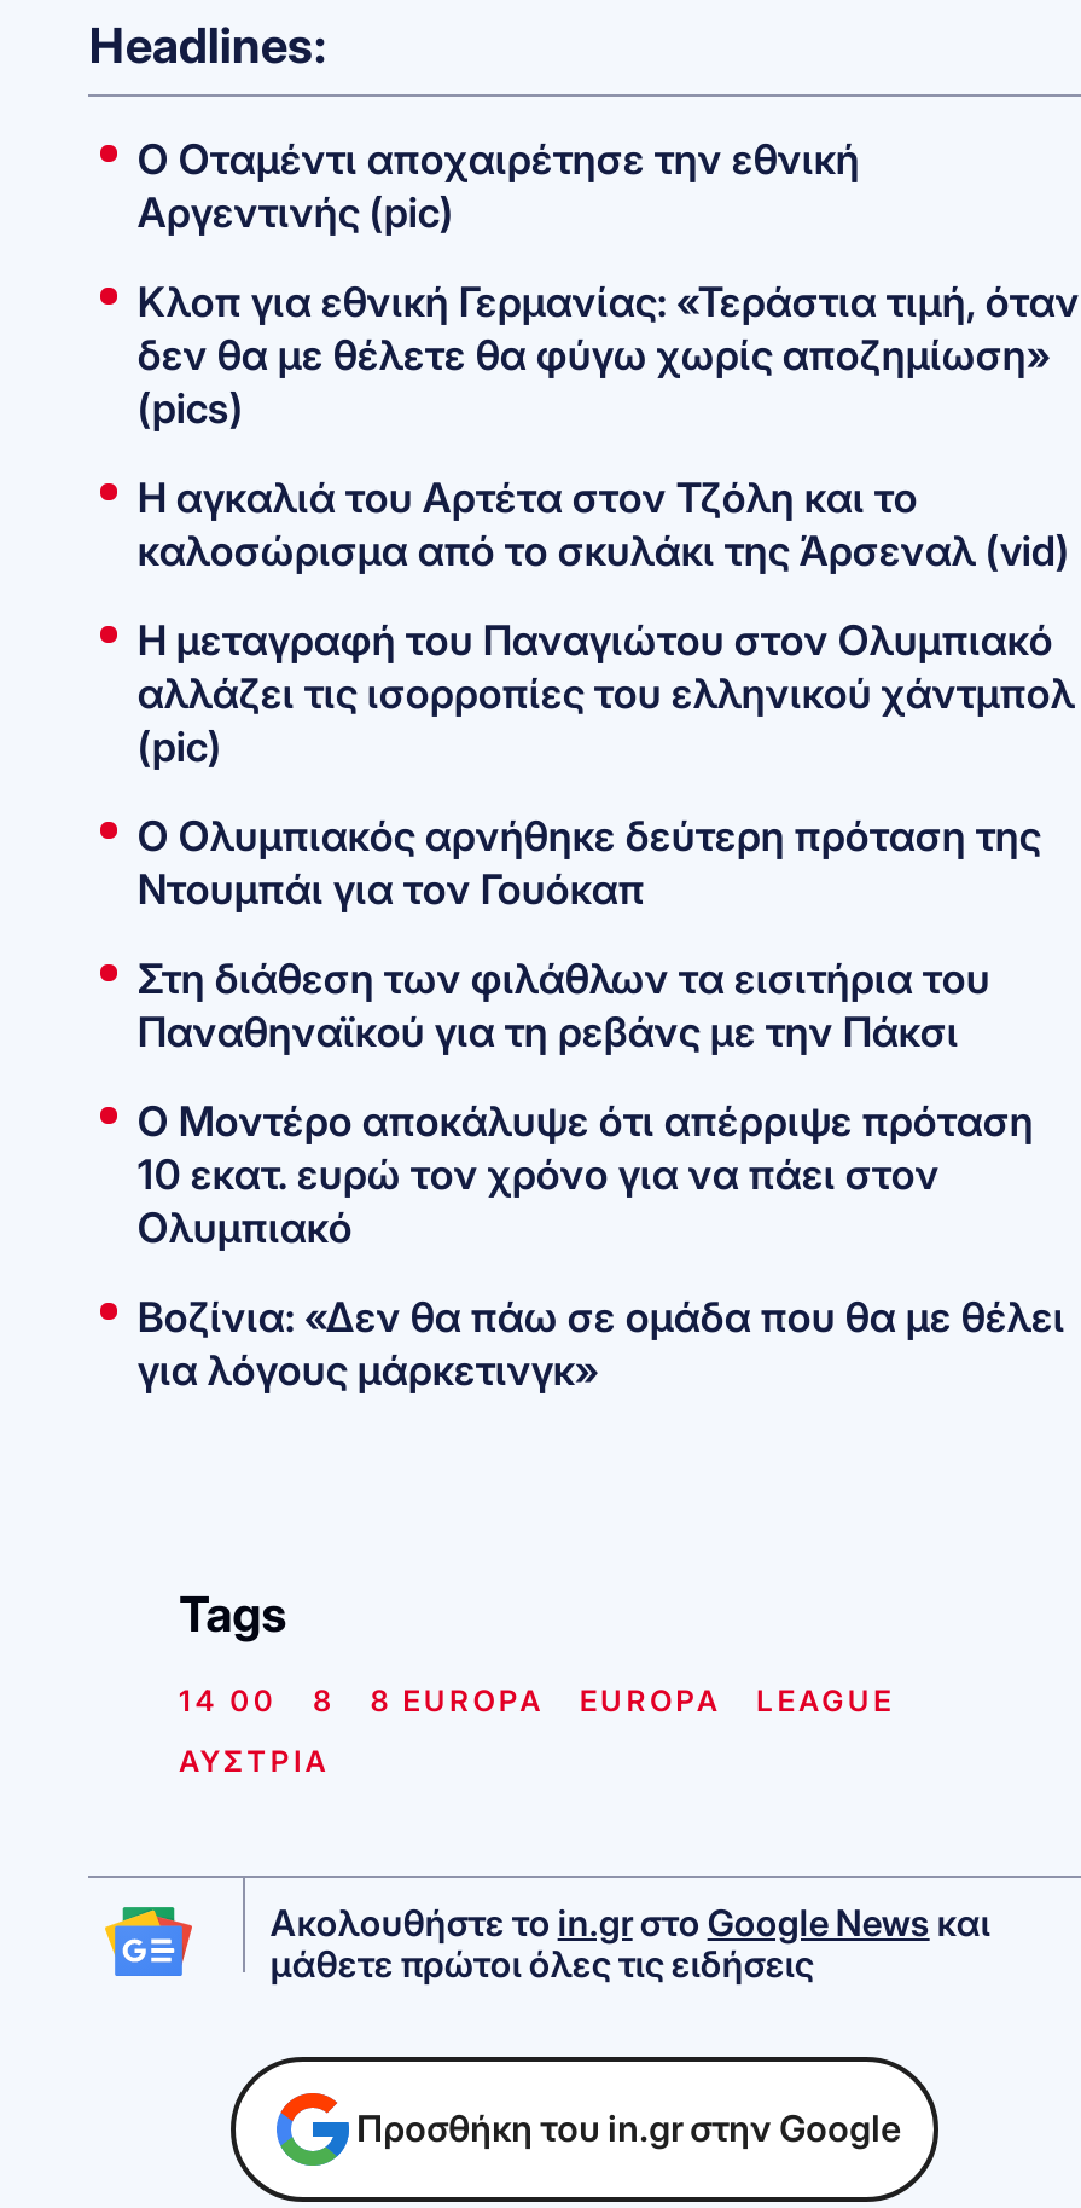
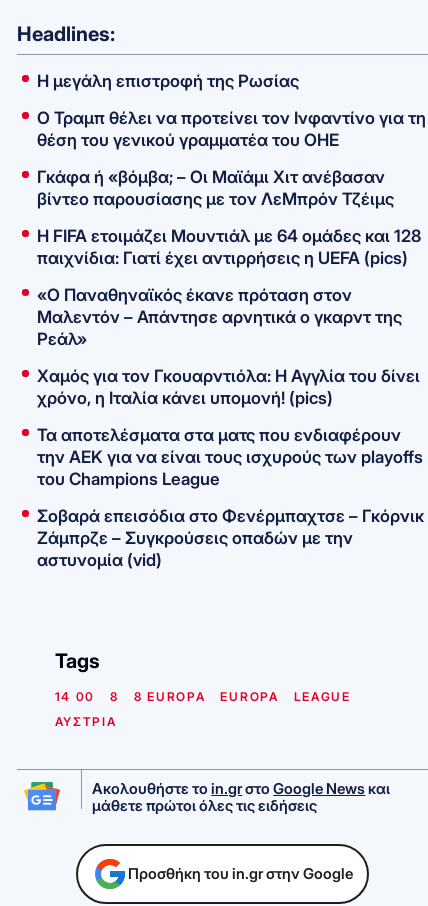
[137,135,859,236] Ο Οταμέντι αποχαιρέτησε την εθνική | Αργεντινής (pic) -> [37,71,299,91] Η μεγάλη επιστροφή της Ρωσίας
[137,277,1079,432] Κλοπ για εθνική Γερμανίας: «Τεράστια τιμή, όταν | δεν θα με θέλετε θα φύγω χωρίς αποζημίωση» | (pics) -> [37,108,426,150] O Τραμπ θέλει να προτείνει τον Ινφαντίνο για τη | θέση του γενικού γραμματέα του ΟΗΕ
[137,473,1070,575] Η αγκαλιά του Αρτέτα στον Τζόλη και το | καλοσώρισμα από το σκυλάκι της Άρσεναλ (vid) -> [37,167,394,209] Γκάφα ή «βόμβα; – Οι Μαϊάμι Χιτ ανέβασαν | βίντεο παρουσίασης με τον ΛεΜπρόν Τζέιμς
[137,616,1074,770] Η μεταγραφή του Παναγιώτου στον Ολυμπιακό | αλλάζει τις ισορροπίες του ελληνικού χάντμπολ | (pic) -> [37,226,421,268] Η FIFA ετοιμάζει Μουντιάλ με 64 ομάδες και 128 | παιχνίδια: Γιατί έχει αντιρρήσεις η UEFA (pics)
[137,811,1041,913] Ο Ολυμπιακός αρνήθηκε δεύτερη πρόταση της | Ντουμπάι για τον Γουόκαπ -> [37,285,402,349] «Ο Παναθηναϊκός έκανε πρόταση στον | Μαλεντόν – Απάντησε αρνητικά ο γκαρντ της | Ρεάλ»
[137,954,990,1056] Στη διάθεση των φιλάθλων τα εισιτήρια του | Παναθηναϊκού για τη ρεβάνς με την Πάκσι -> [37,366,420,408] Χαμός για τον Γκουαρντιόλα: Η Αγγλία του δίνει | χρόνο, η Ιταλία κάνει υπομονή! (pics)
[137,1097,1033,1251] Ο Μοντέρο αποκάλυψε ότι απέρριψε πρόταση | 10 εκατ. ευρώ τον χρόνο για να πάει στον | Ολυμπιακό -> [37,425,423,489] Τα αποτελέσματα στα ματς που ενδιαφέρουν | την ΑΕΚ για να είναι τους ισχυρούς των playoffs | του Champions League
[137,1292,1065,1394] Βοζίνια: «Δεν θα πάω σε ομάδα που θα με θέλει | για λόγους μάρκετινγκ» -> [37,506,424,570] Σοβαρά επεισόδια στο Φενέρμπαχτσε – Γκόρνικ | Ζάμπρζε – Συγκρούσεις οπαδών με την | αστυνομία (vid)

